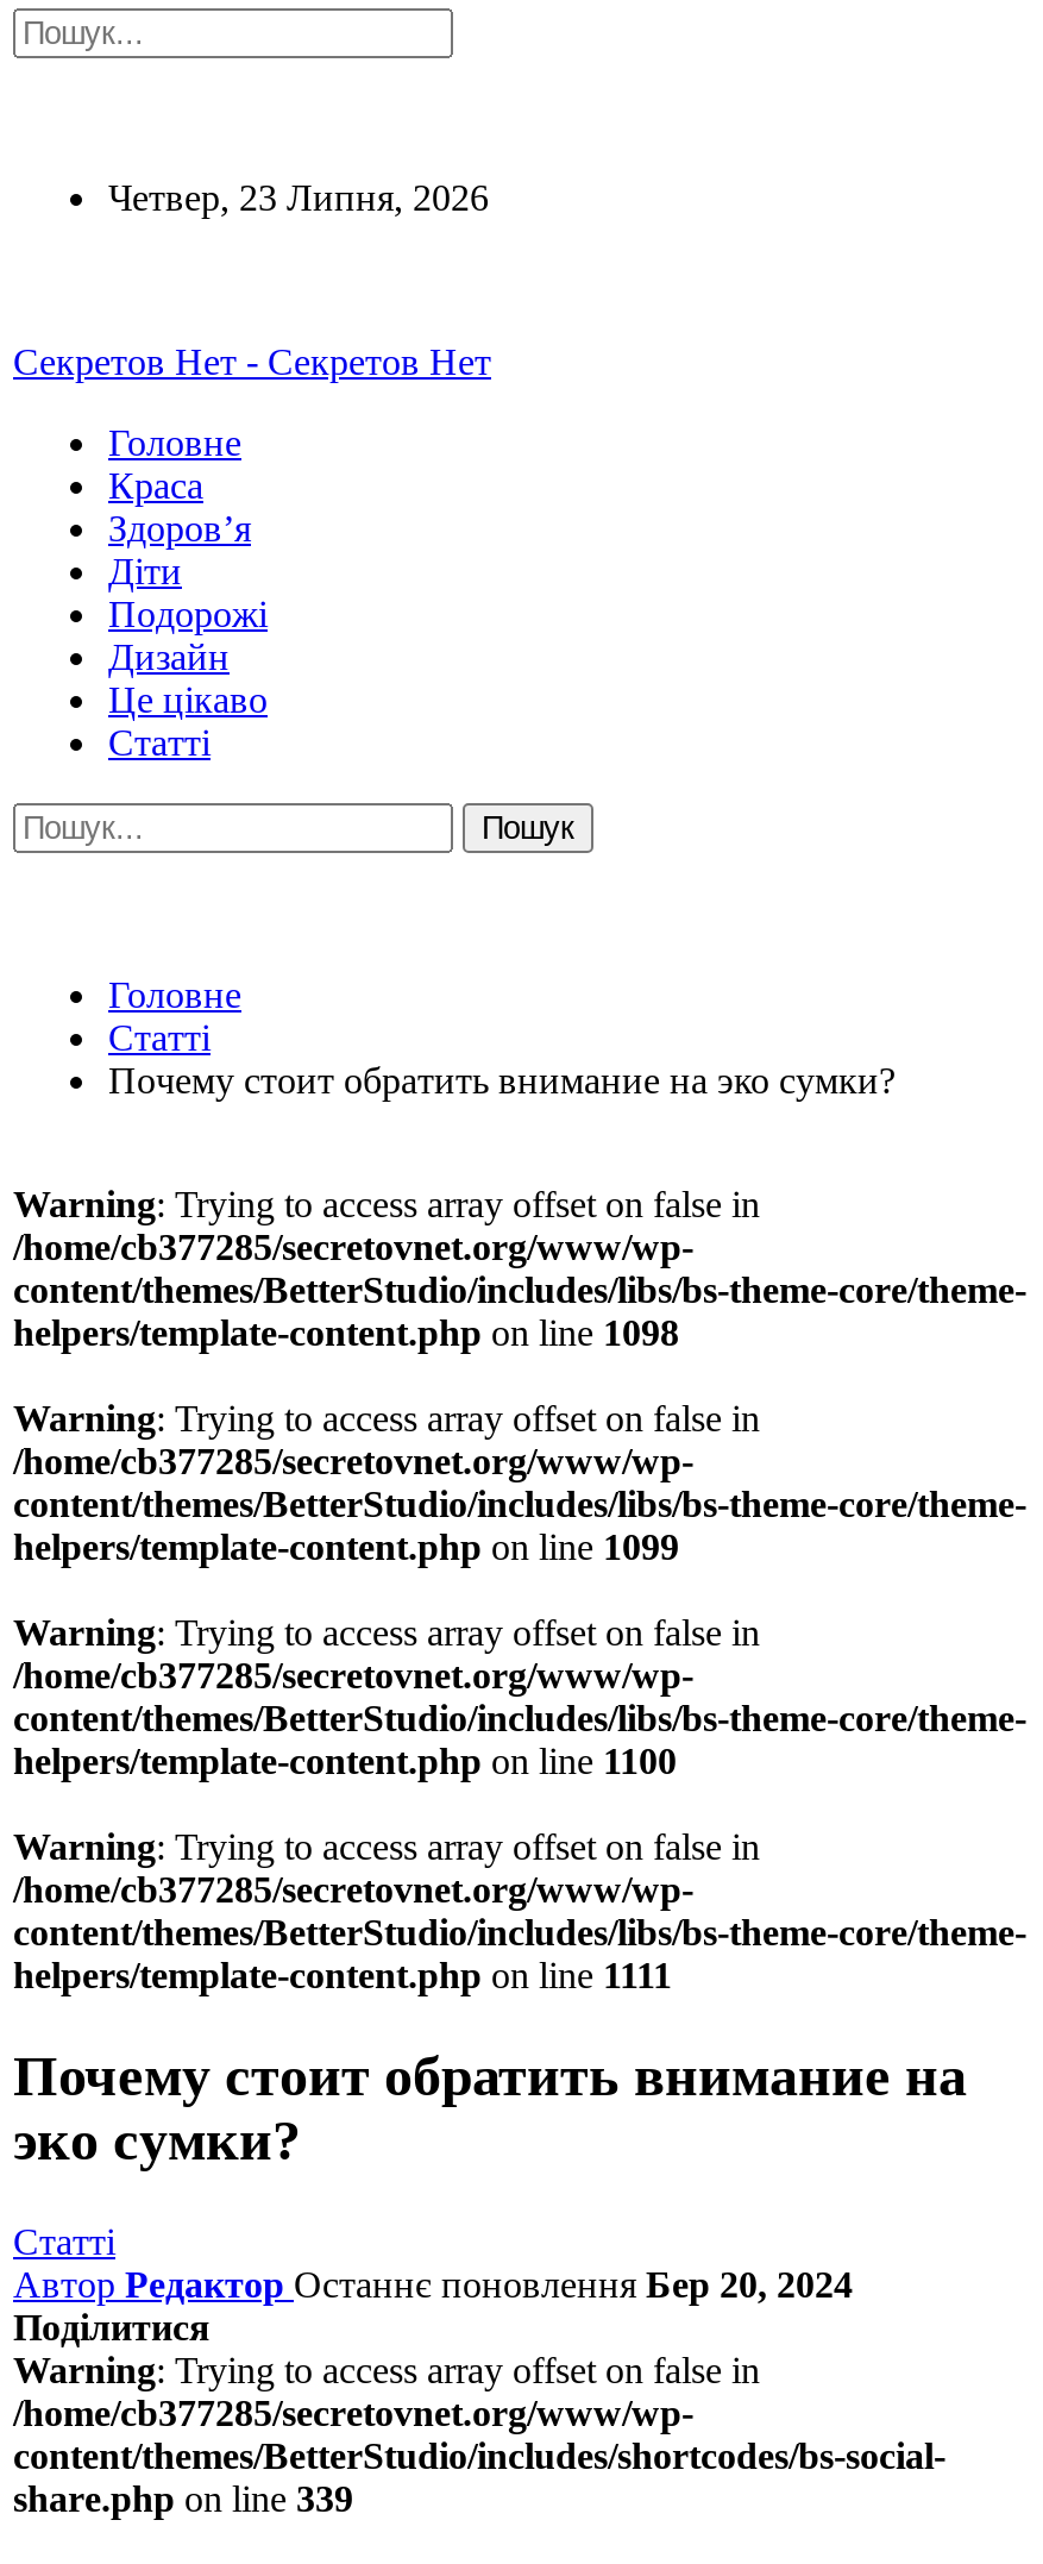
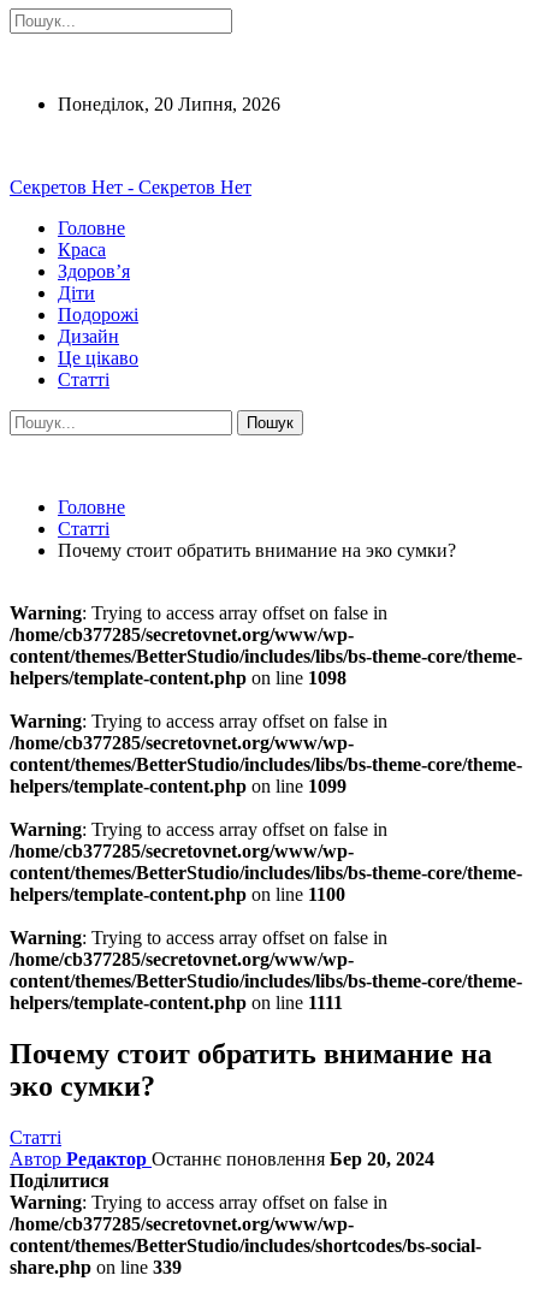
[108,177,489,218] Четвер, 23 Липня, 2026 -> [58,94,280,114] Понеділок, 20 Липня, 2026

